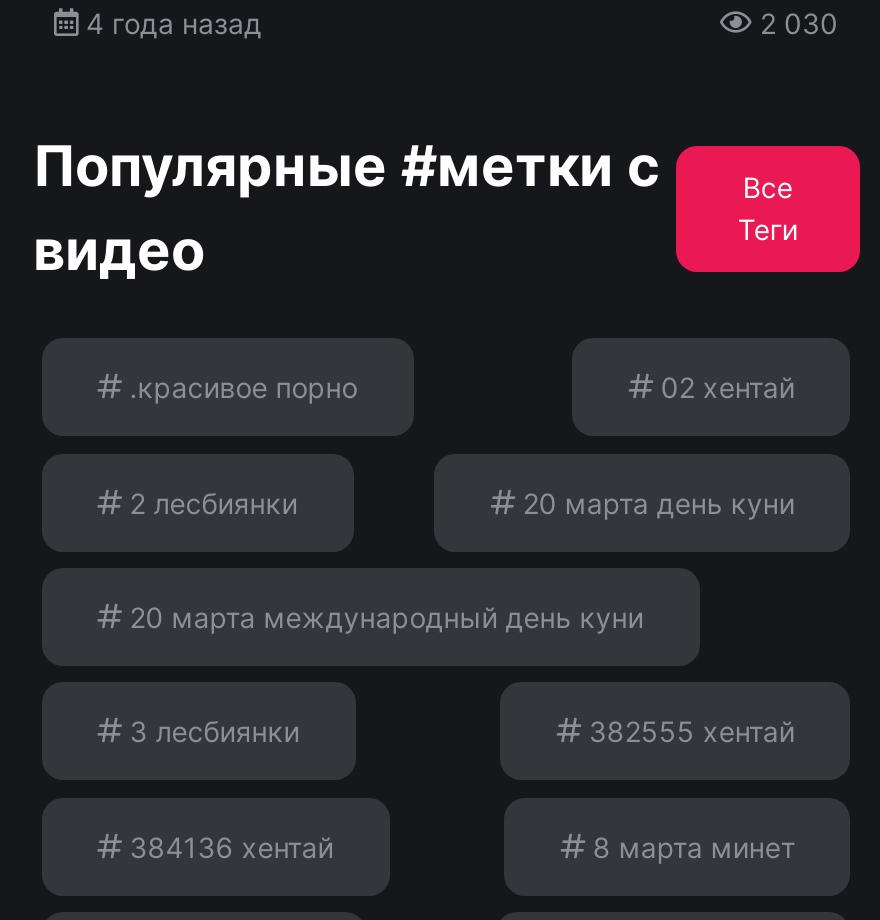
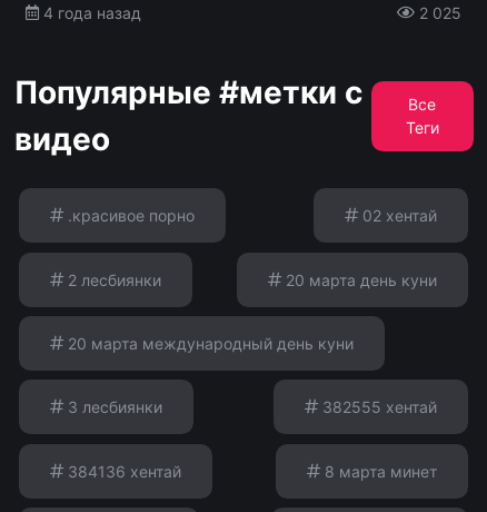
[752,6,838,40] 2 030 -> [415,3,461,22] 2 025

